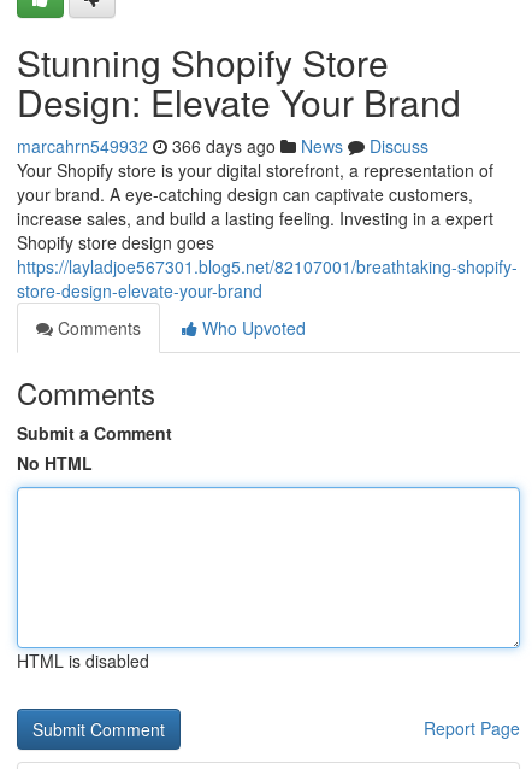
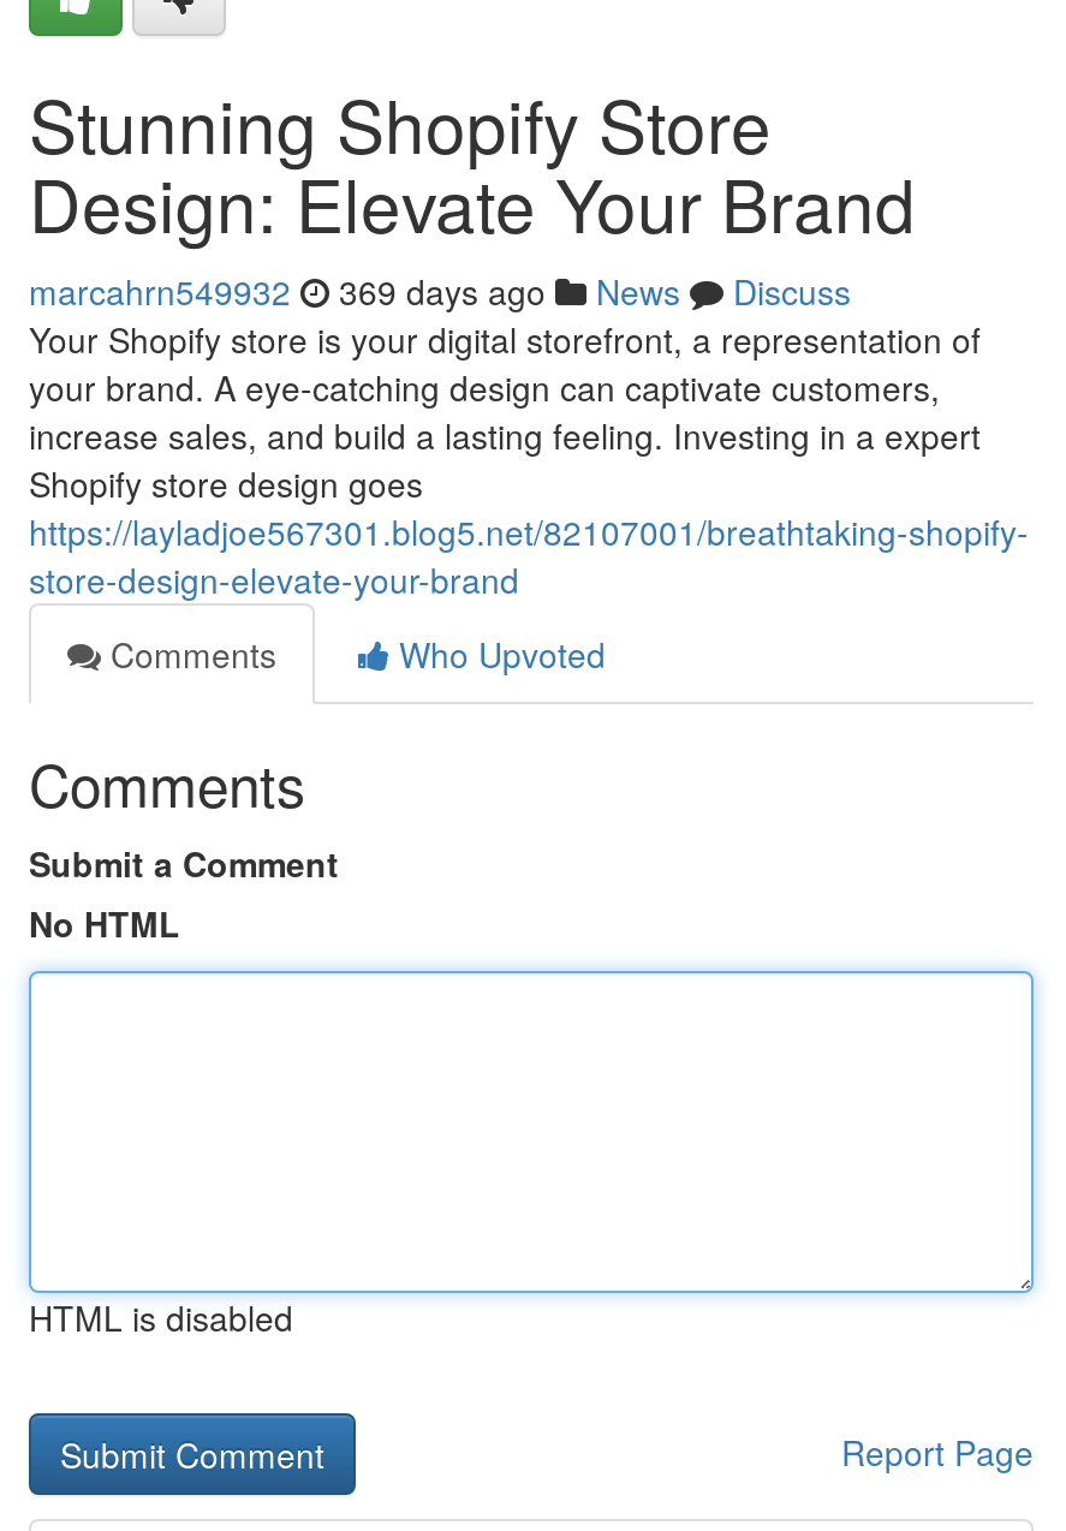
[17,134,428,158] marcahrn549932 366 days ago News Discuss -> [29,267,851,315] marcahrn549932 369 days ago News Discuss

